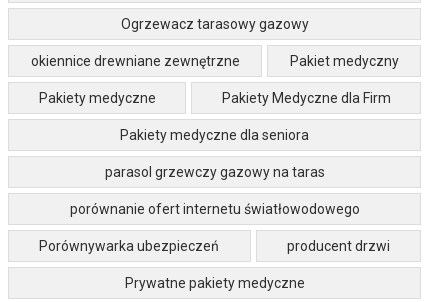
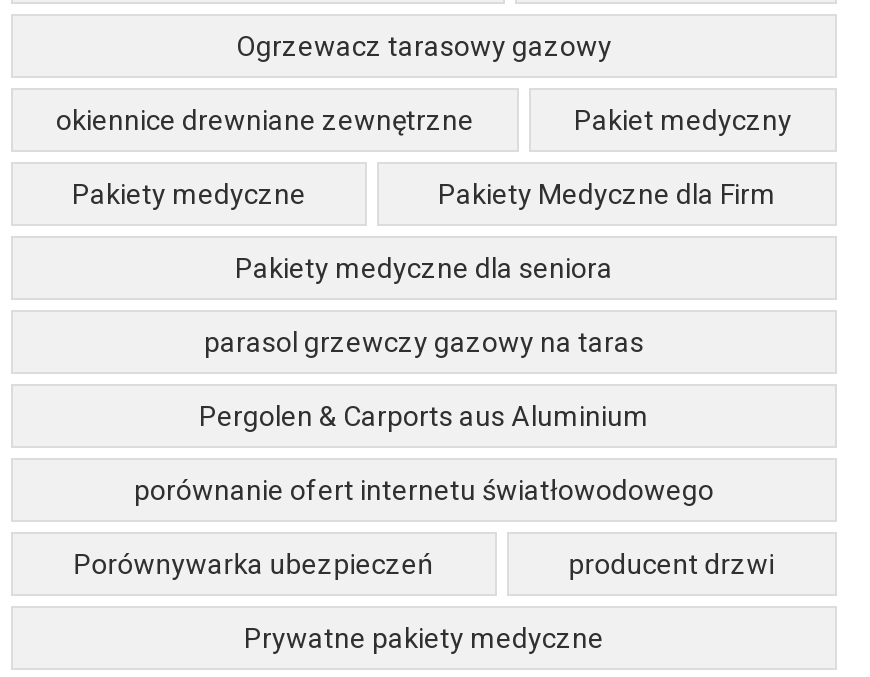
none -> [199,401,649,433] Pergolen & Carports aus Aluminium

